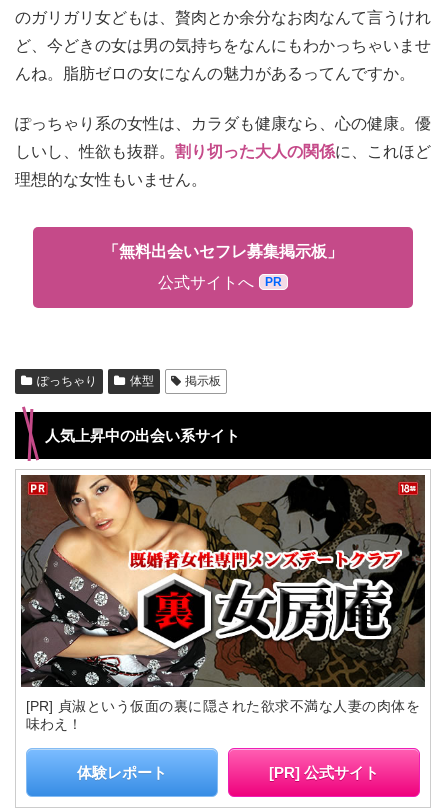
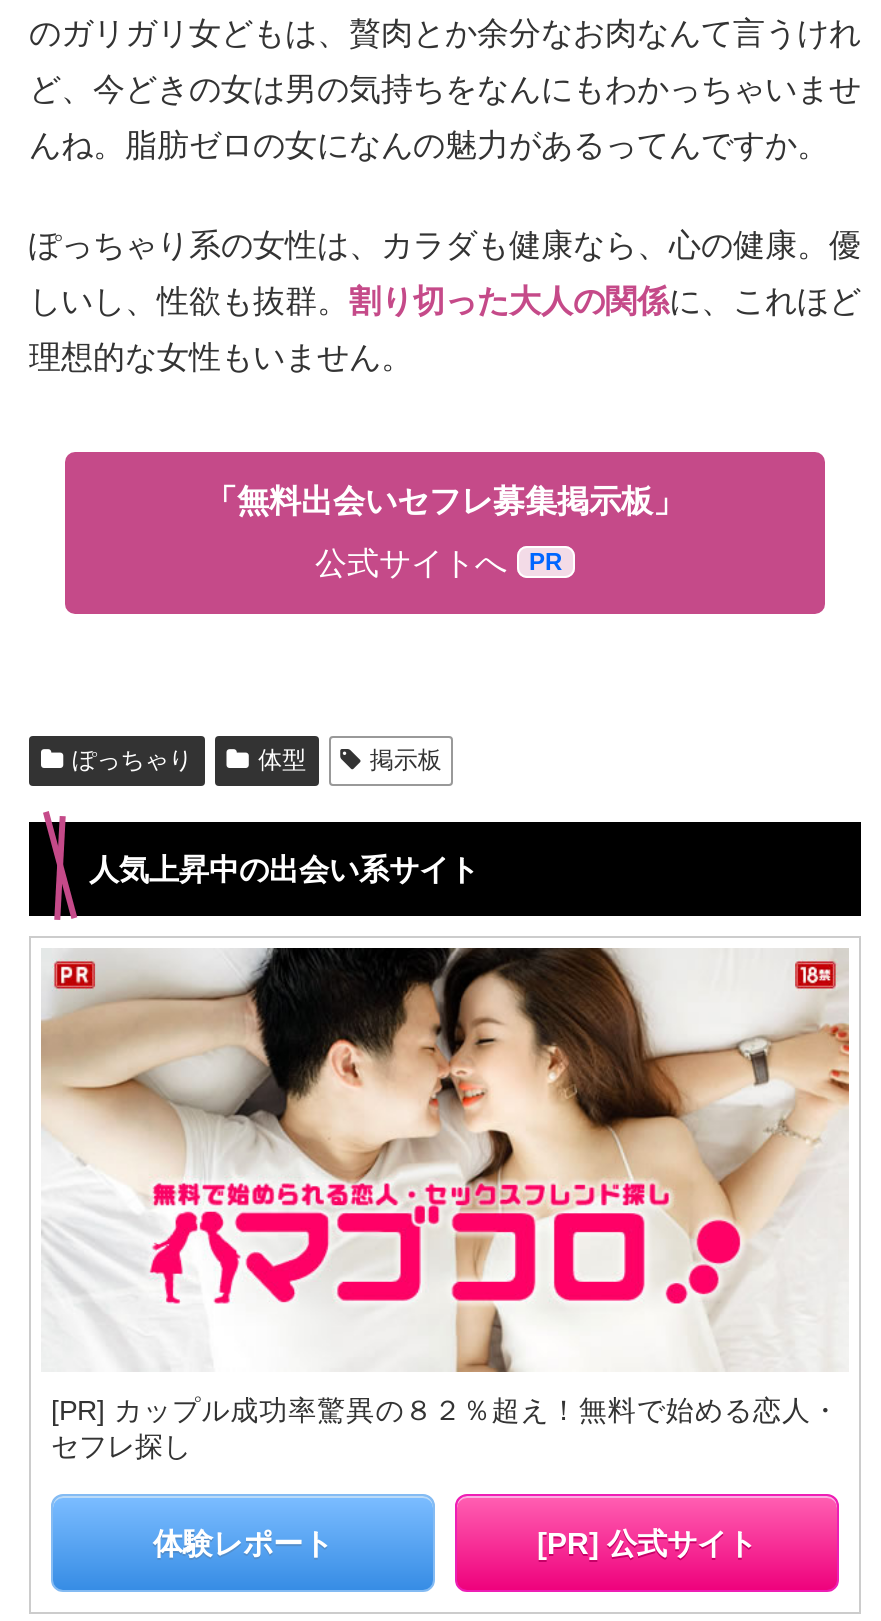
[20,474,426,732] [image] | [PR] 貞淑という仮面の裏に隠された欲求不満な人妻の肉体を | 味わえ！ -> [41,948,851,1461] [image] | [PR] カップル成功率驚異の８２％超え！無料で始める恋人・ | セフレ探し

